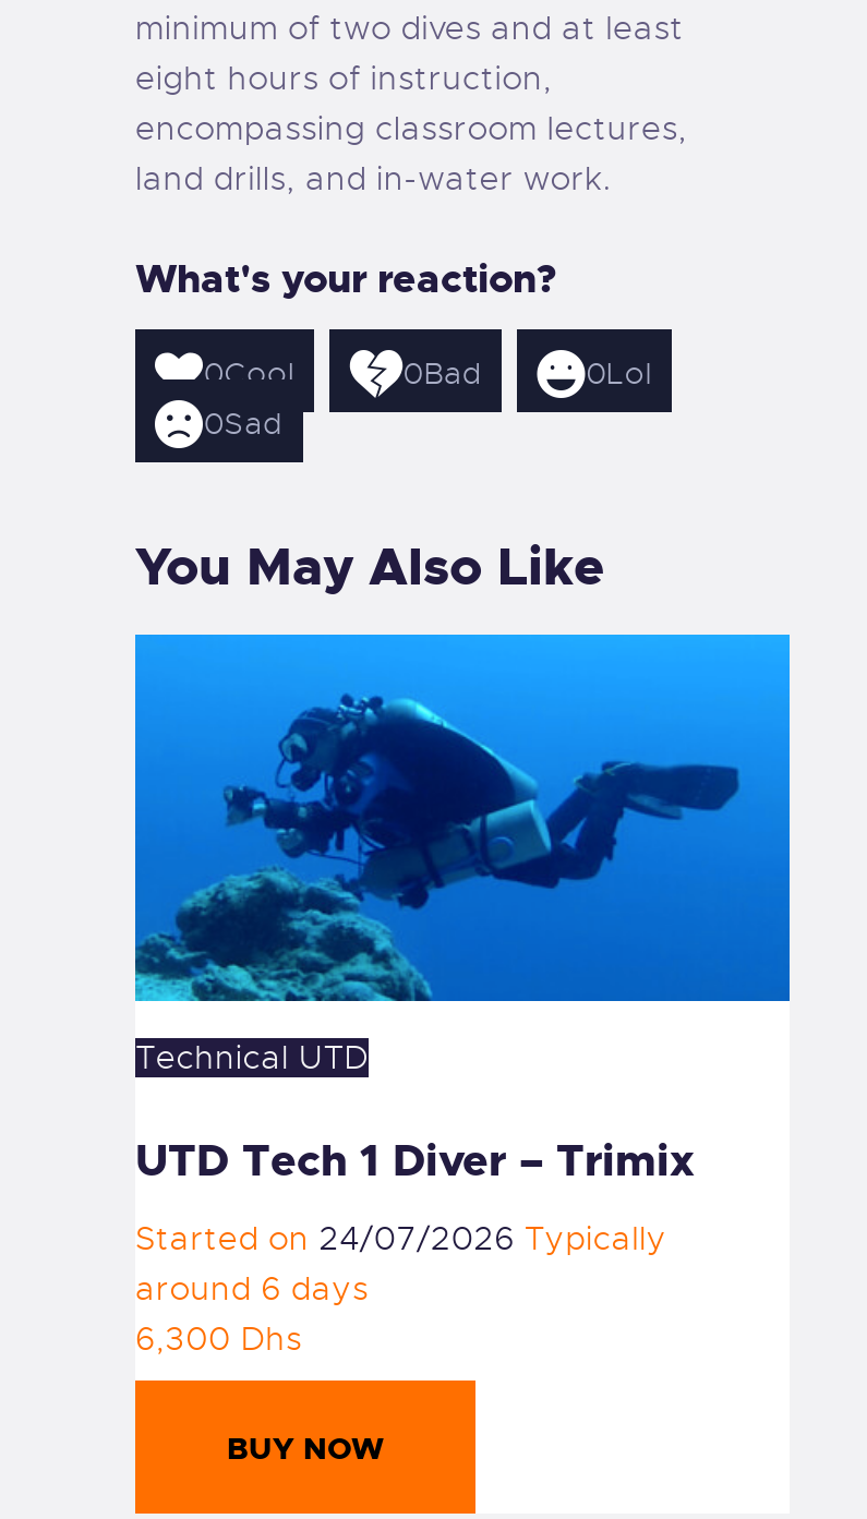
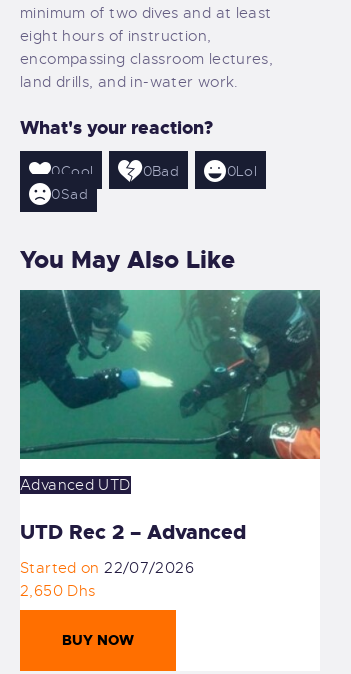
[133,632,792,1077] [image] | TechnicalUTD -> [19,289,321,494] [image] | AdvancedUTD
[135,1132,694,1189] UTD Tech 1 Diver – Trimix -> [20,519,246,545] UTD Rec 2 – Advanced
[135,1219,667,1359] Started on 24/07/2026 Typically | around 6 days | 6,300 Dhs -> [20,559,194,600] Started on 22/07/2026 | 2,650 Dhs

